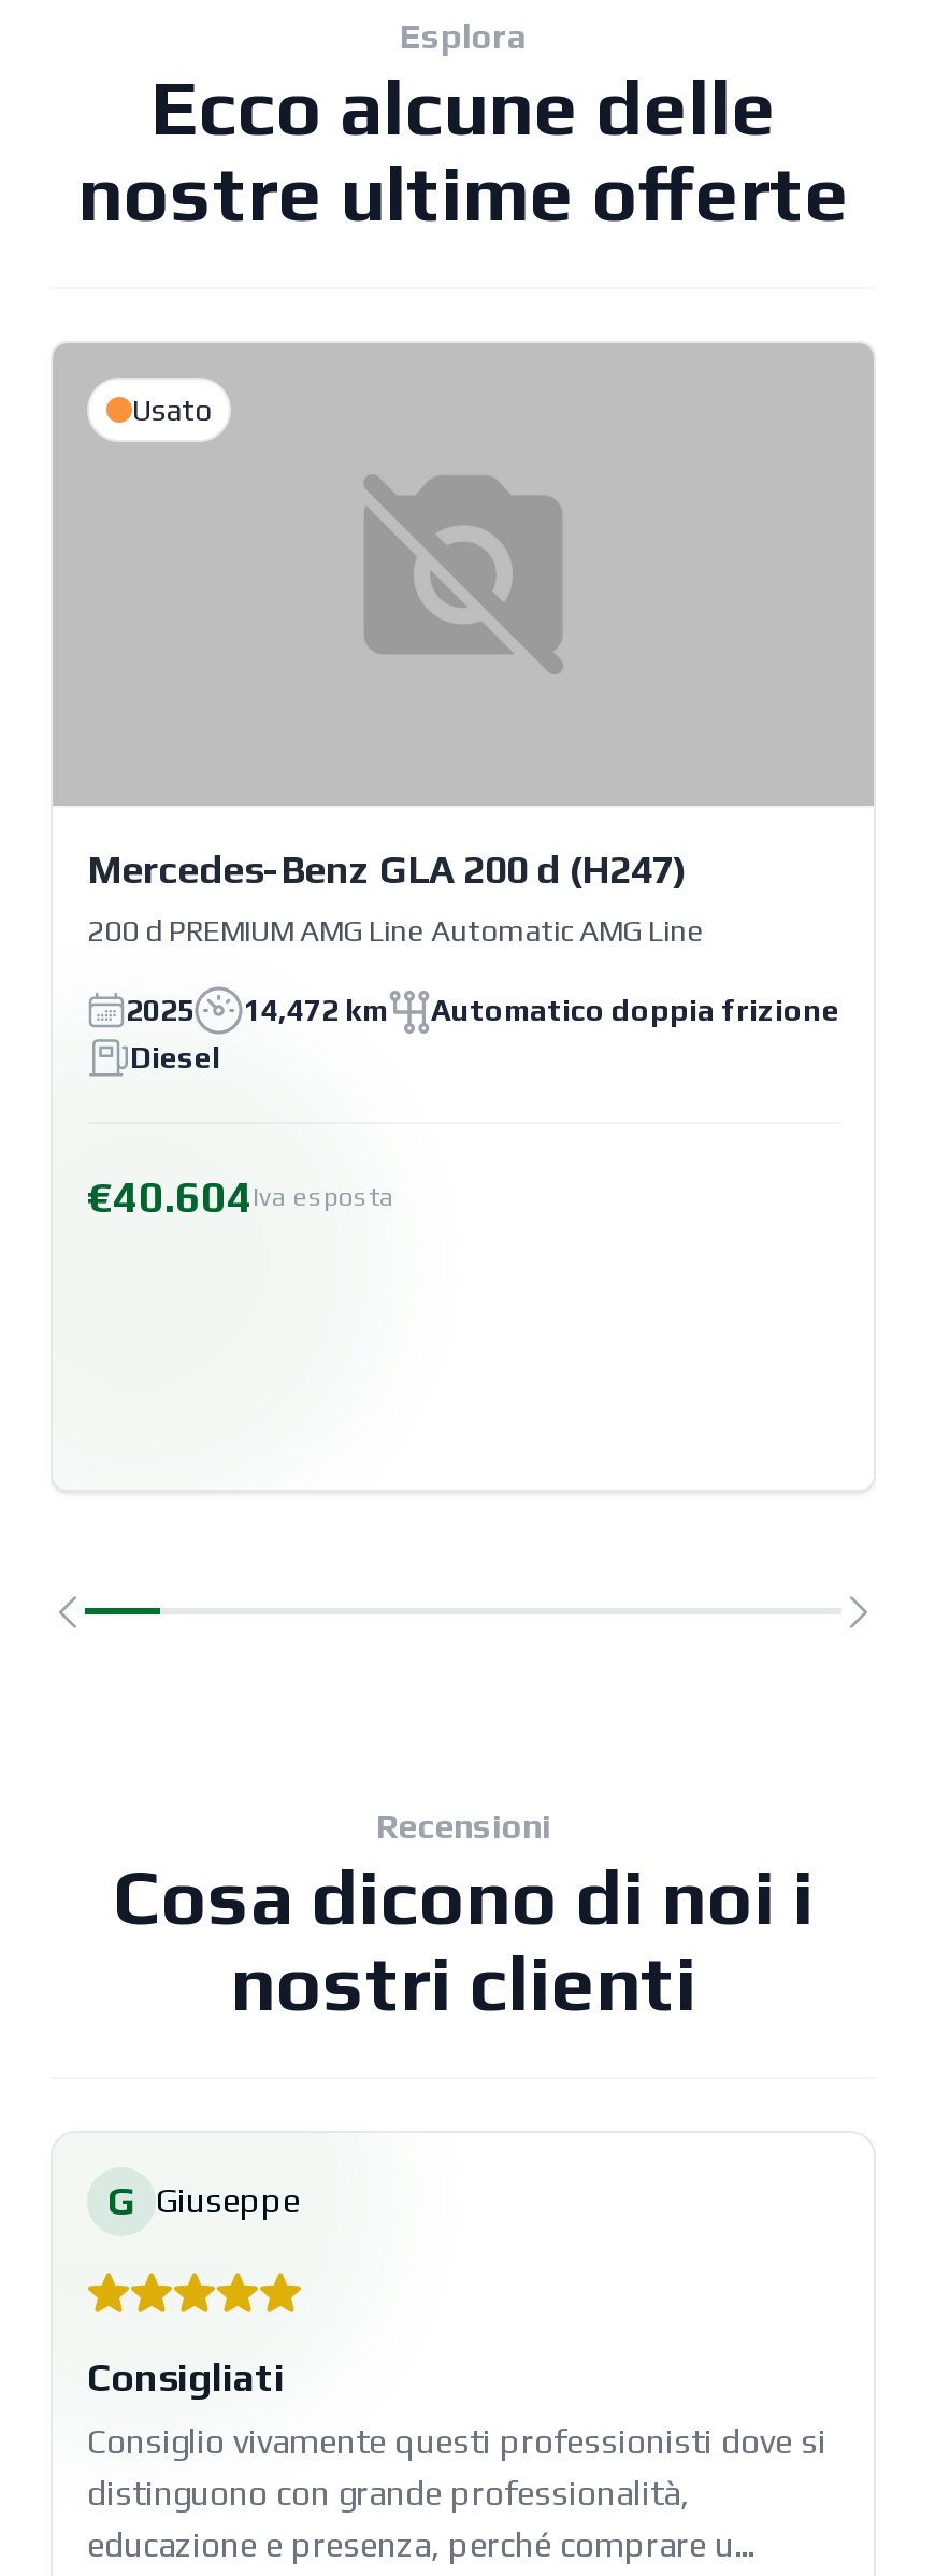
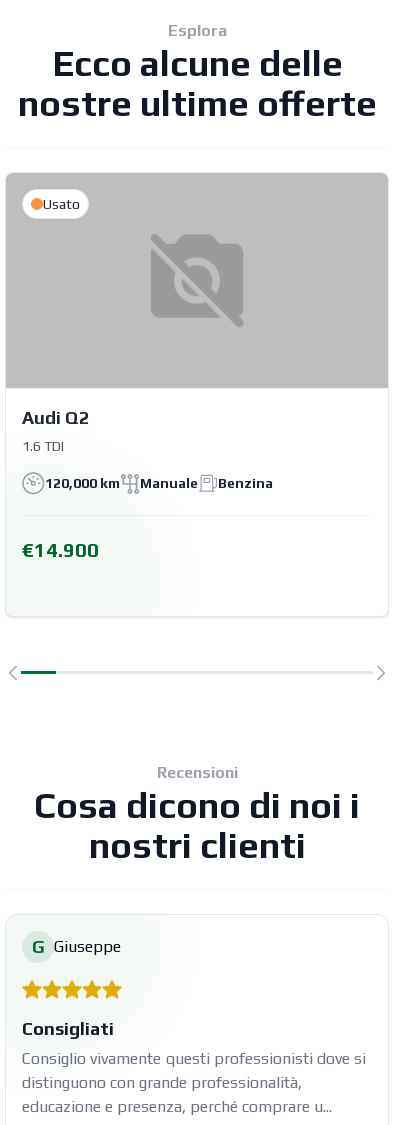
[87,846,687,891] Mercedes-Benz GLA 200 d (H247) -> [22,407,89,428] Audi Q2
[87,913,704,947] 200 d PREMIUM AMG Line Automatic AMG Line -> [22,438,64,454] 1.6 TDI
[126,993,839,1074] 2025 | 14,472 km | Automatico doppia frizione | Diesel -> [45,475,273,491] 120,000 km | Manuale | Benzina
[87,1171,394,1220] €40.604Iva esposta -> [22,538,99,561] €14.900

